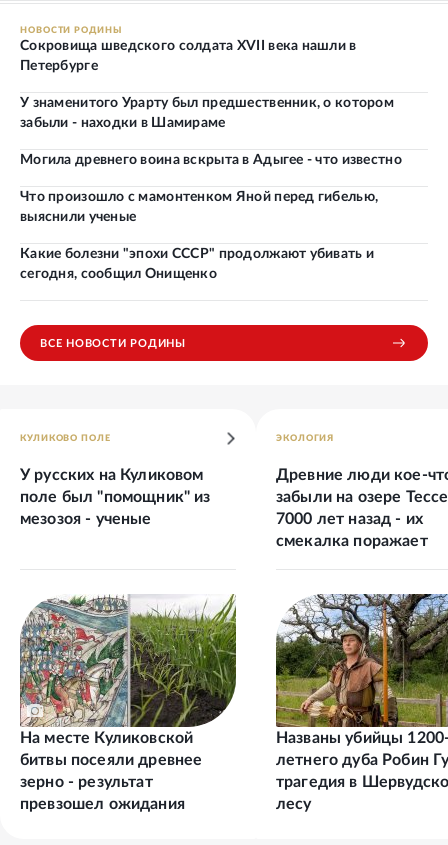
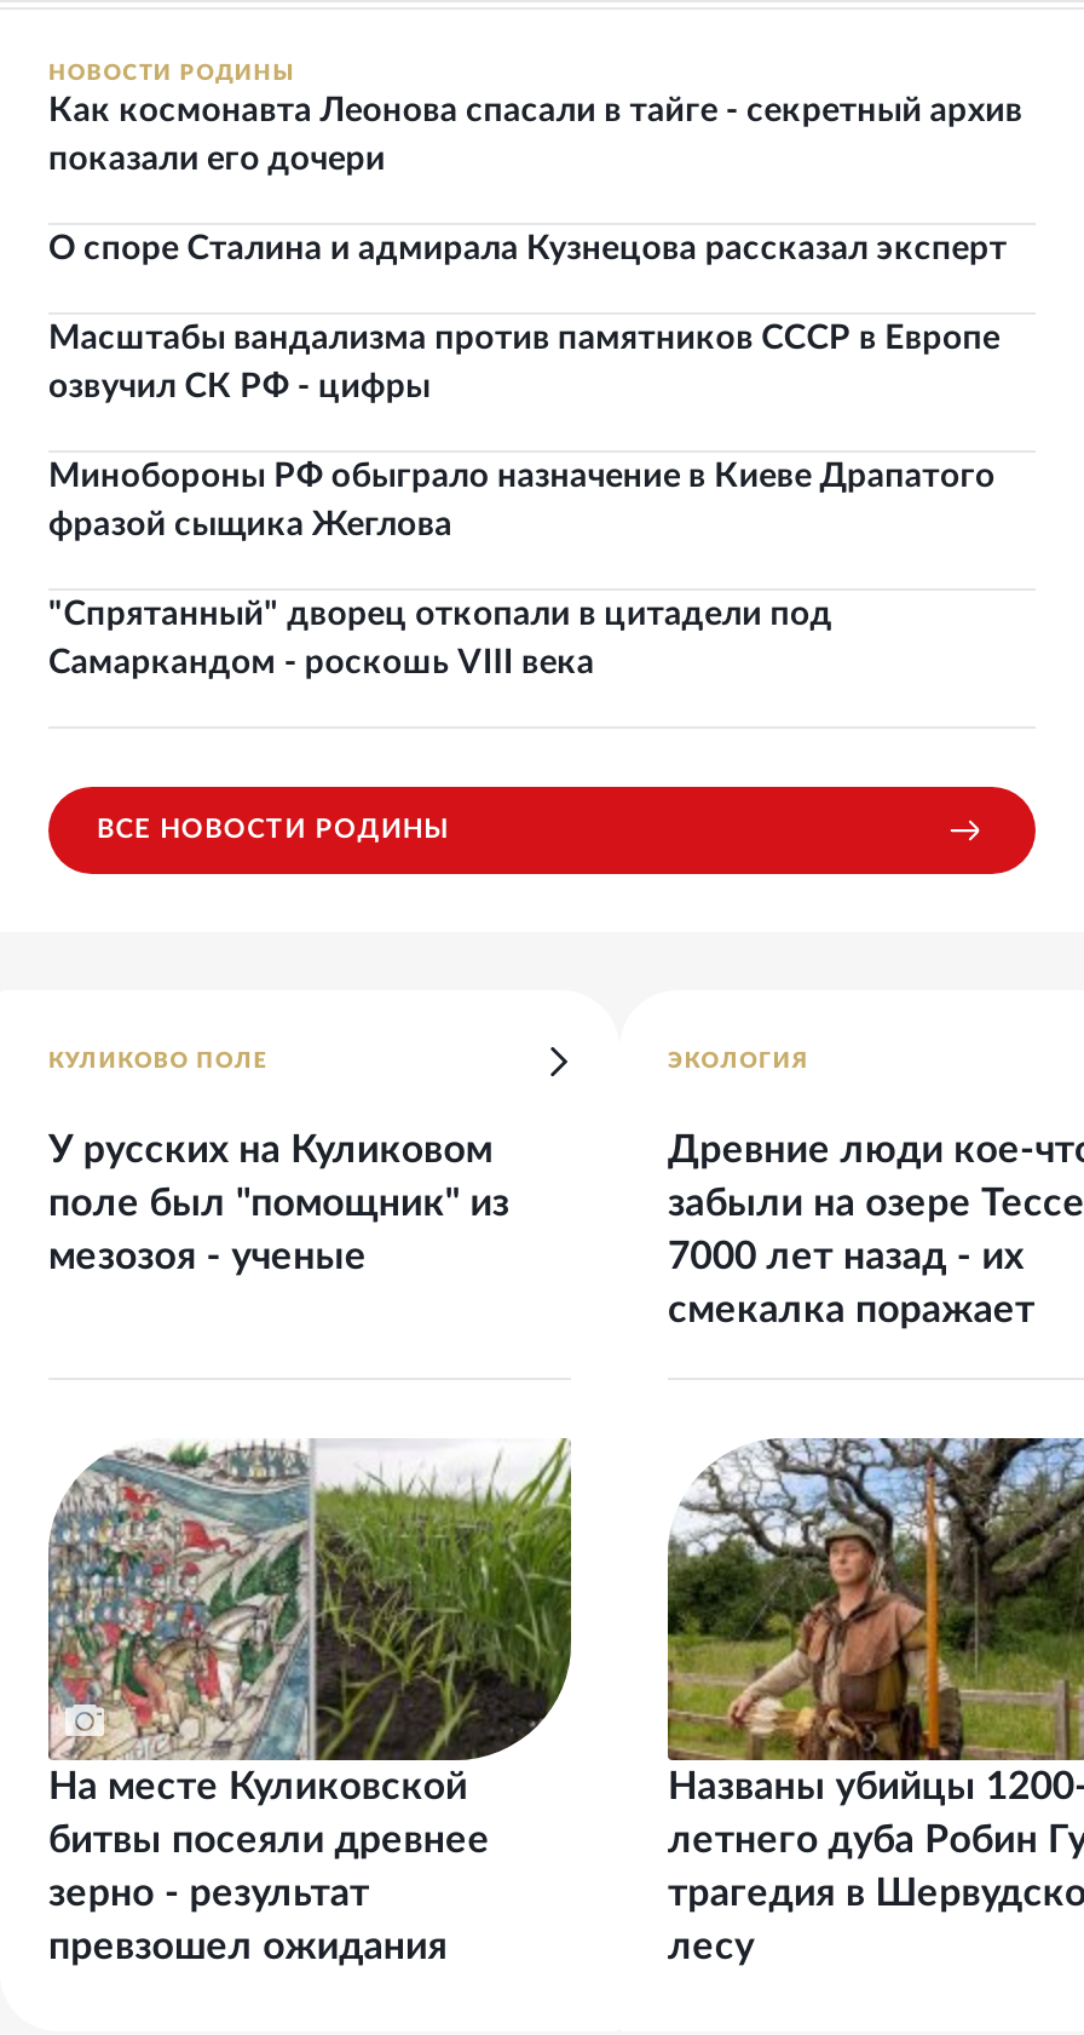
[20,39,357,73] Сокровища шведского солдата XVII века нашли в | Петербурге -> [48,94,1023,177] Как космонавта Леонова спасали в тайге - секретный архив | показали его дочери
[20,96,394,130] У знаменитого Урарту был предшественник, о котором | забыли - находки в Шамираме -> [48,232,1007,266] О споре Сталина и адмирала Кузнецова рассказал эксперт
[20,153,402,167] Могила древнего воина вскрыта в Адыгее - что известно -> [48,322,1000,404] Масштабы вандализма против памятников СССР в Европе | озвучил СК РФ - цифры
[20,190,378,224] Что произошло с мамонтенком Яной перед гибелью, | выяснили ученые -> [48,460,995,542] Минобороны РФ обыграло назначение в Киеве Драпатого | фразой сыщика Жеглова
[20,247,374,281] Какие болезни "эпохи СССР" продолжают убивать и | сегодня, сообщил Онищенко -> [48,598,832,680] "Спрятанный" дворец откопали в цитадели под | Самаркандом - роскошь VIII века

